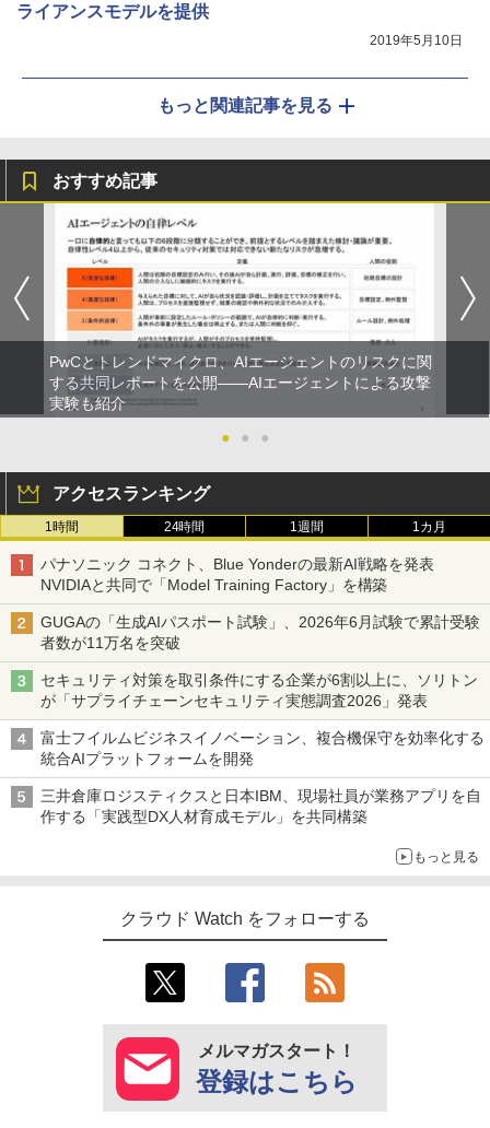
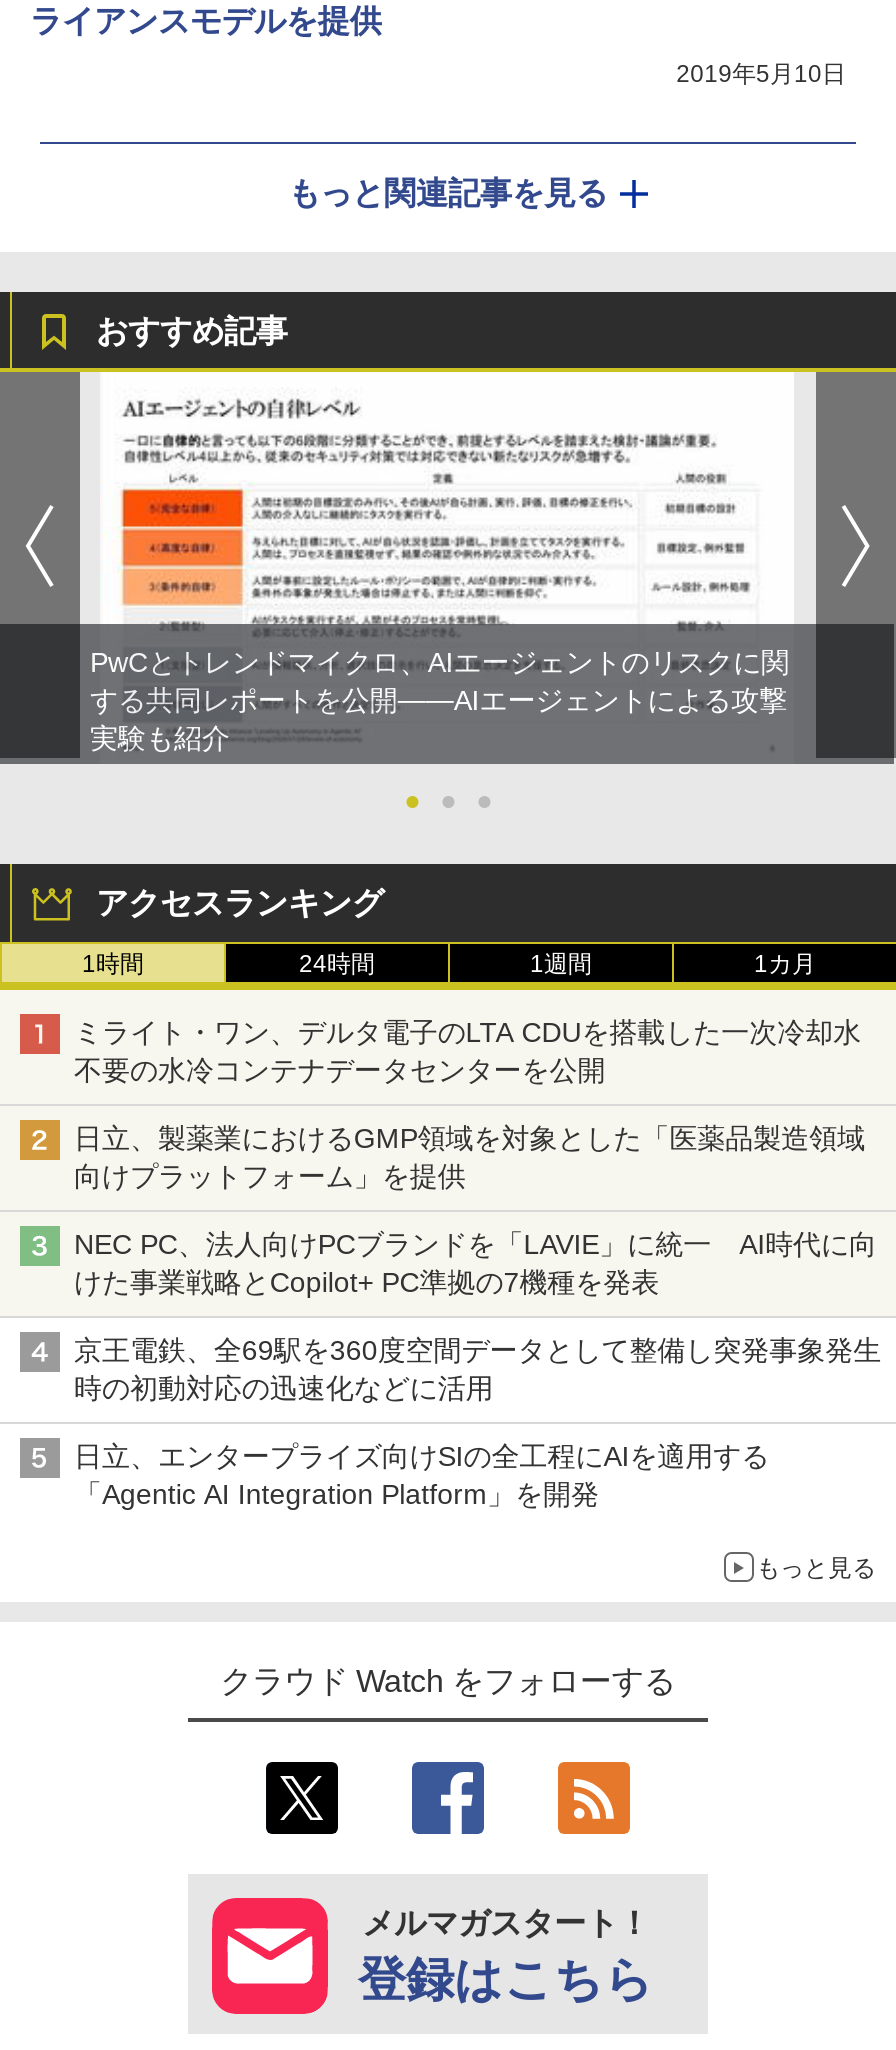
[40,556,449,594] パナソニック コネクト、Blue Yonderの最新AI戦略を発表 | NVIDIAと共同で「Model Training Factory」を構築 -> [74,1017,861,1087] ミライト・ワン、デルタ電子のLTA CDUを搭載した一次冷却水 | 不要の水冷コンテナデータセンターを公開
[40,614,480,652] GUGAの「生成AIパスポート試験」、2026年6月試験で累計受験 | 者数が11万名を突破 -> [74,1123,865,1193] 日立、製薬業におけるGMP領域を対象とした「医薬品製造領域 | 向けプラットフォーム」を提供
[40,671,478,710] セキュリティ対策を取引条件にする企業が6割以上に、ソリトン | が「サプライチェーンセキュリティ実態調査2026」発表 -> [74,1229,877,1299] NEC PC、法人向けPCブランドを「LAVIE」に統一 AI時代に向 | けた事業戦略とCopilot+ PC準拠の7機種を発表
[40,729,484,768] 富士フイルムビジネスイノベーション、複合機保守を効率化する | 統合AIプラットフォームを開発 -> [74,1335,881,1405] 京王電鉄、全69駅を360度空間データとして整備し突発事象発生 | 時の初動対応の迅速化などに活用
[40,787,481,826] 三井倉庫ロジスティクスと日本IBM、現場社員が業務アプリを自 | 作する「実践型DX人材育成モデル」を共同構築 -> [74,1441,769,1511] 日立、エンタープライズ向けSIの全工程にAIを適用する | 「Agentic AI Integration Platform」を開発

